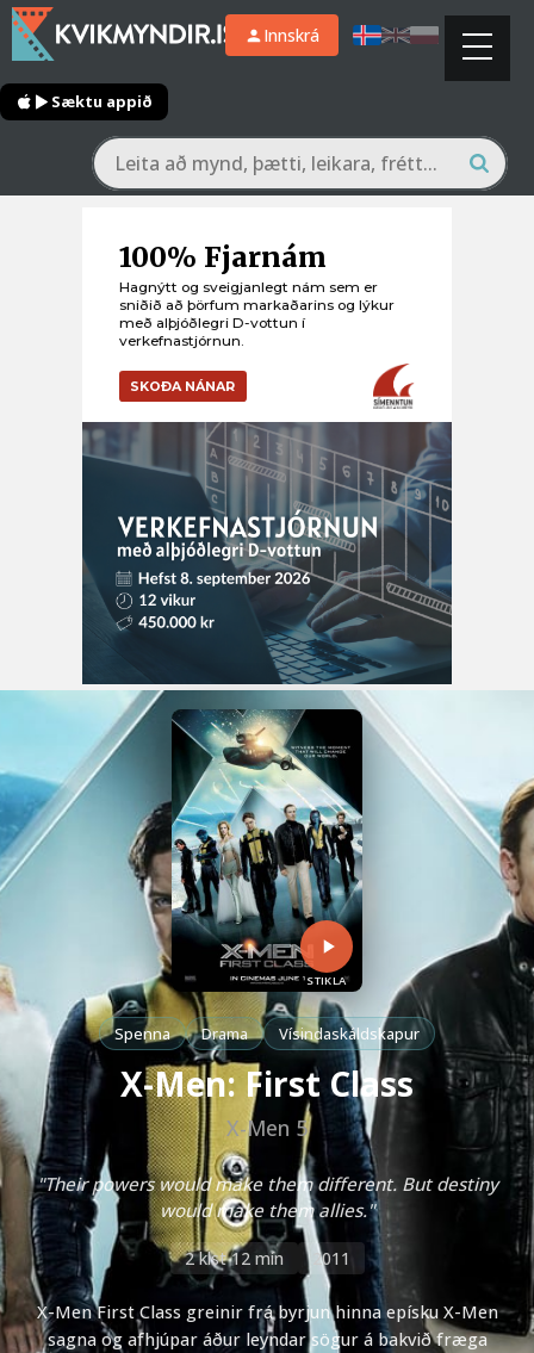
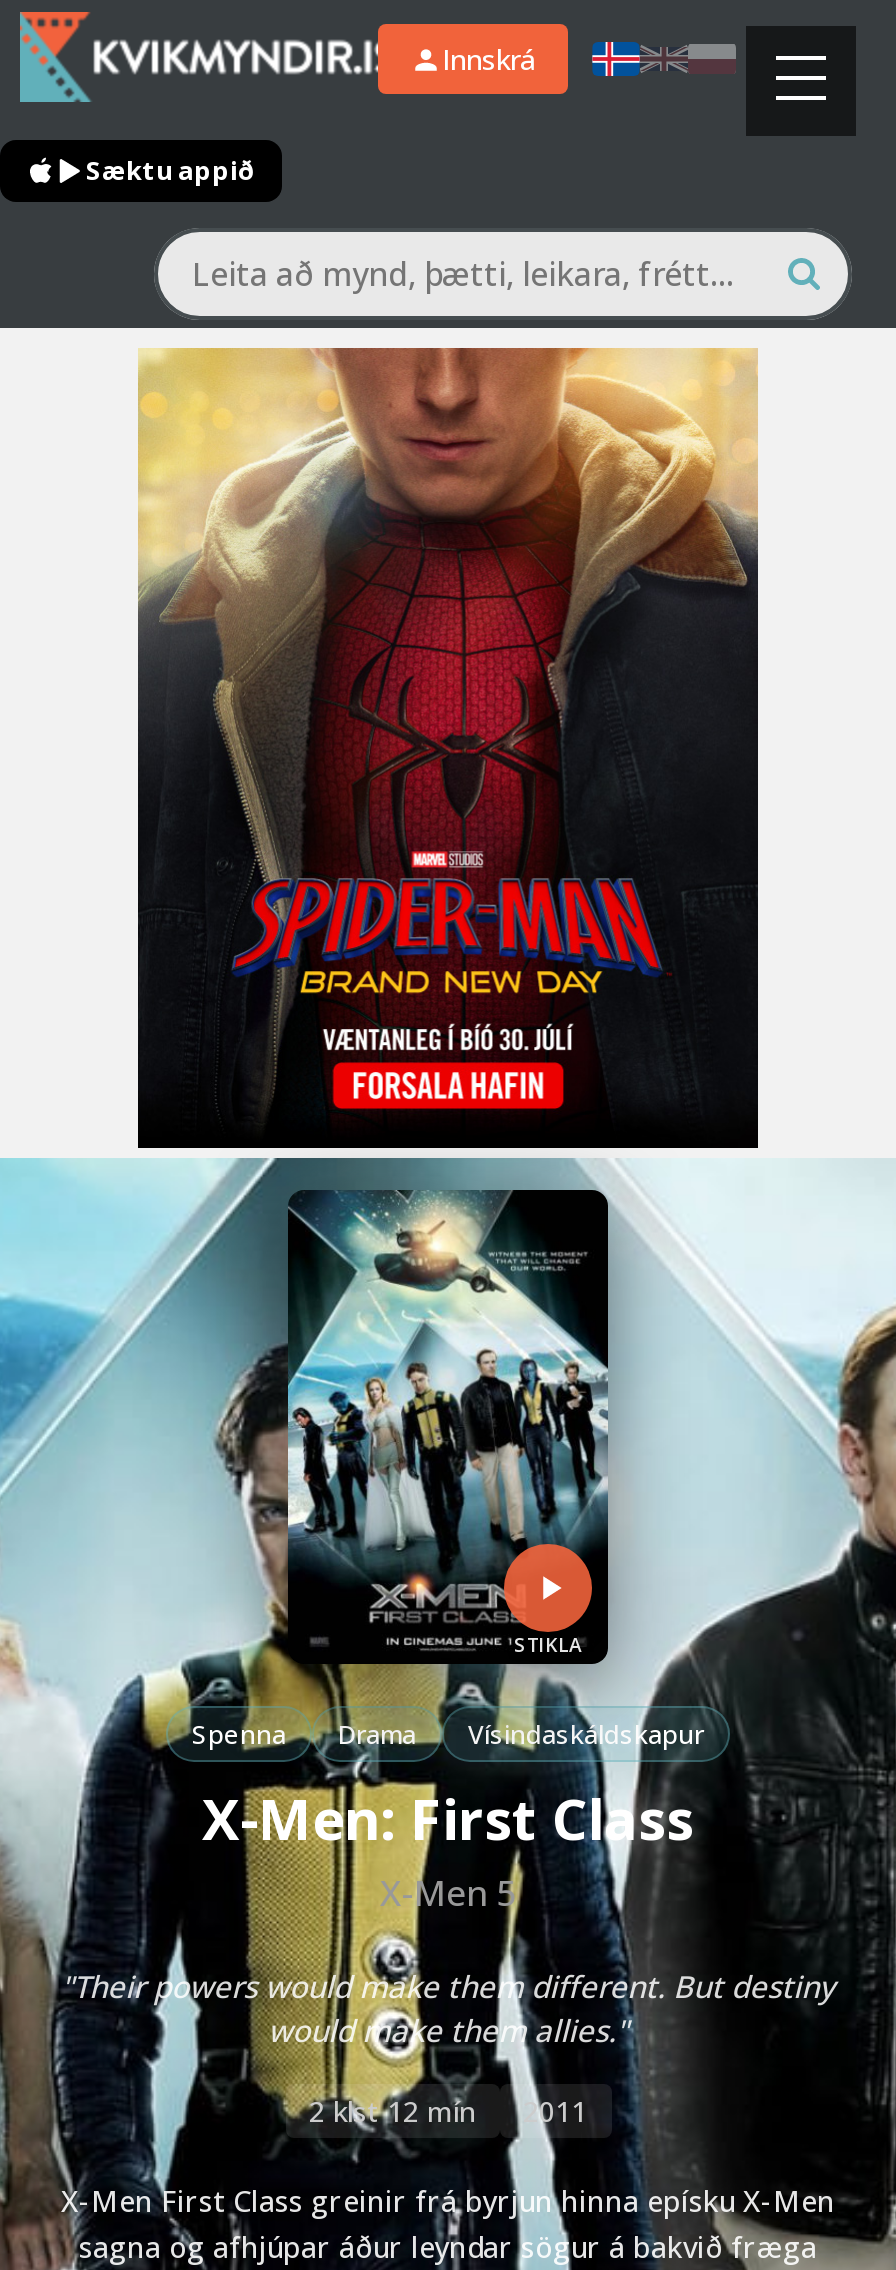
[82,207,453,685] [image] -> [136,346,760,1150] [image]

